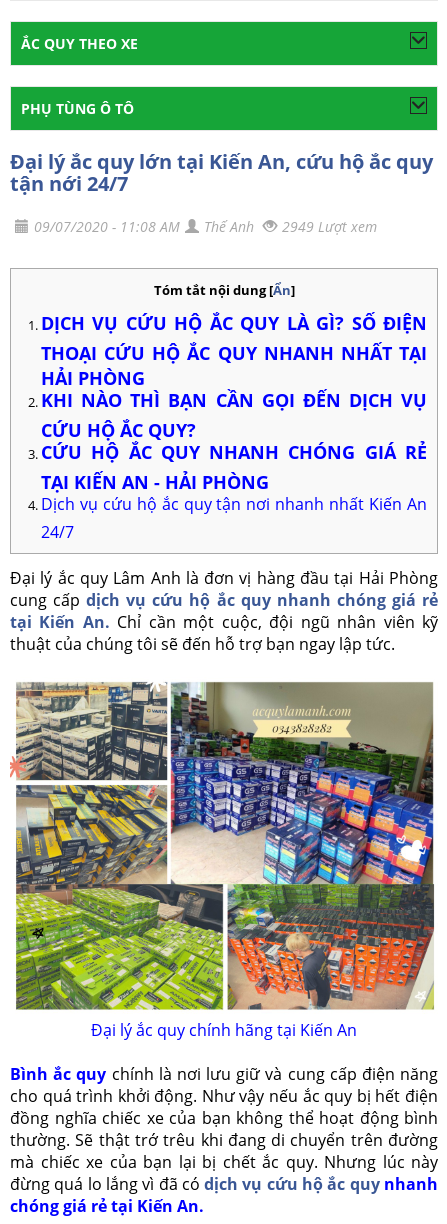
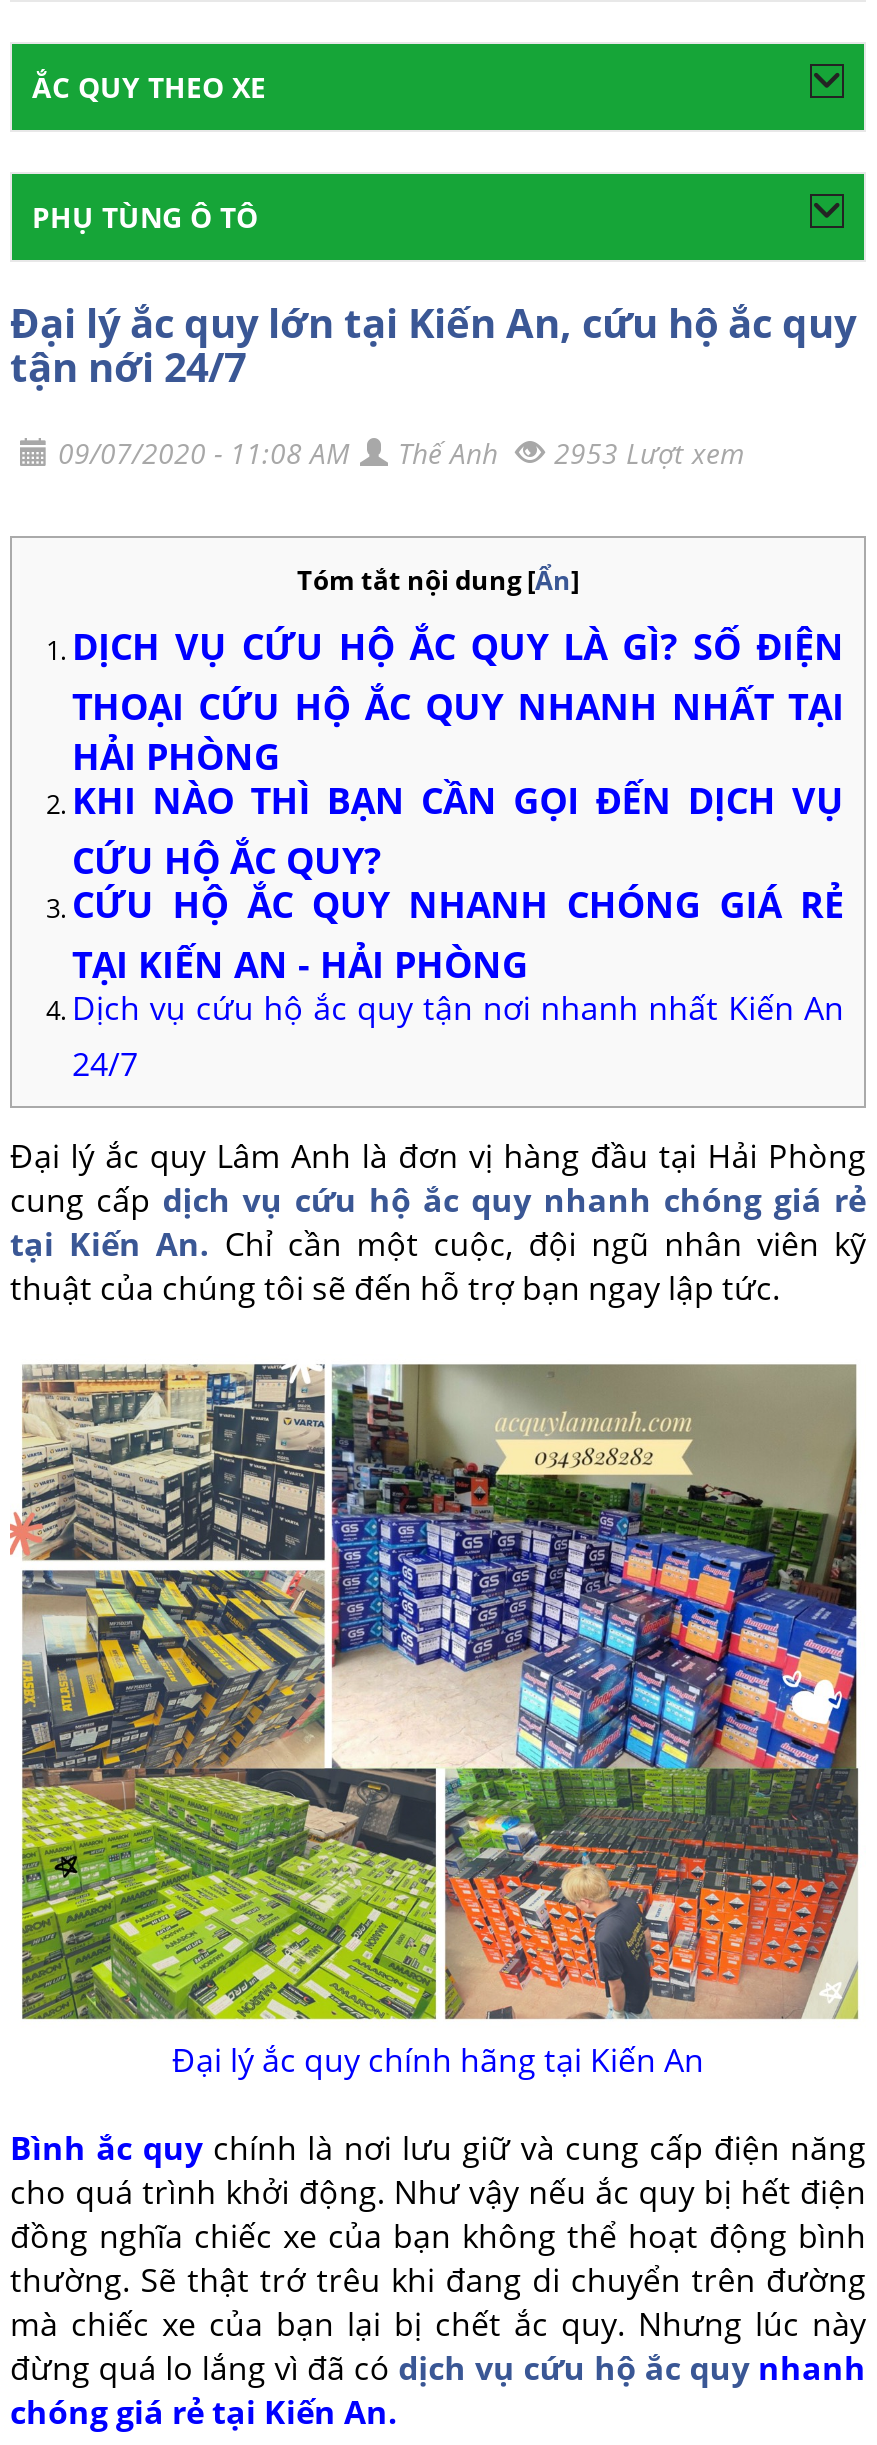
[34,217,377,236] 09/07/2020 - 11:08 AM Thế Anh 2949 Lượt xem -> [58,433,744,471] 09/07/2020 - 11:08 AM Thế Anh 2953 Lượt xem

